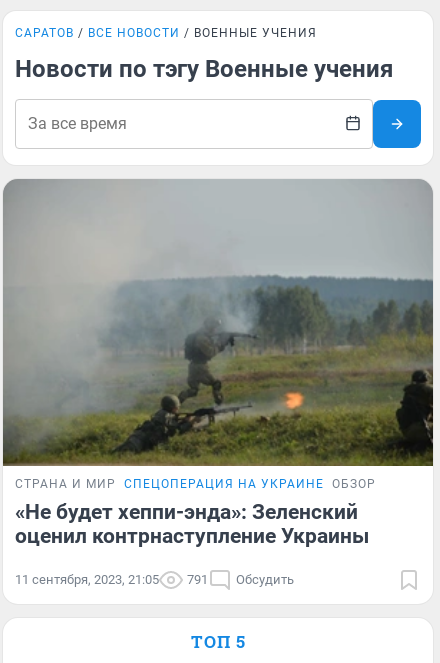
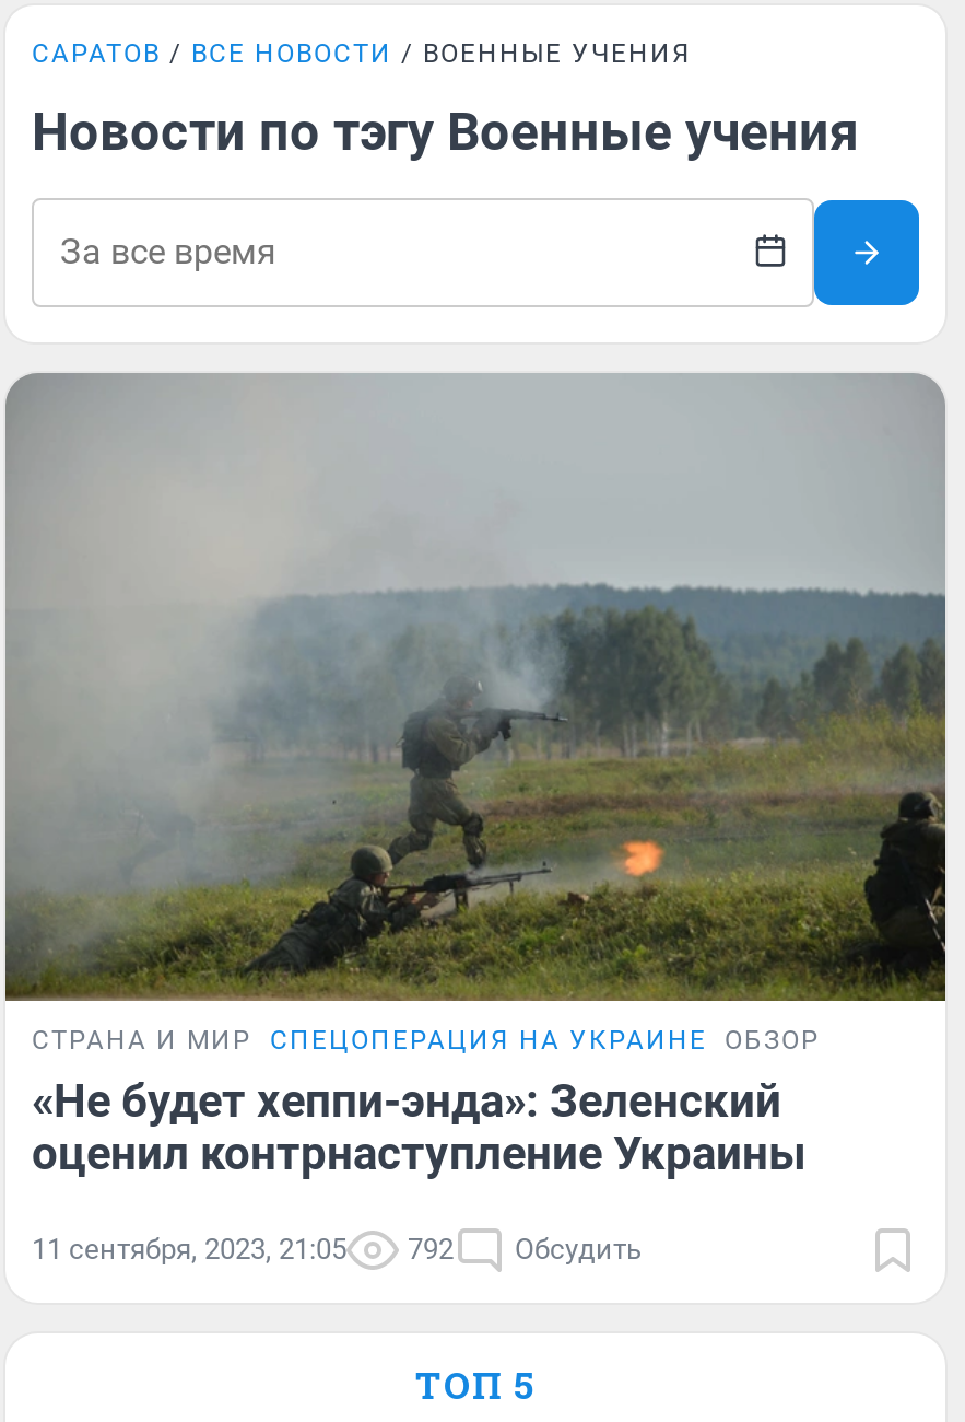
[15,572,294,587] 11 сентября, 2023, 21:05 791 Обсудить -> [32,1232,642,1265] 11 сентября, 2023, 21:05 792 Обсудить

